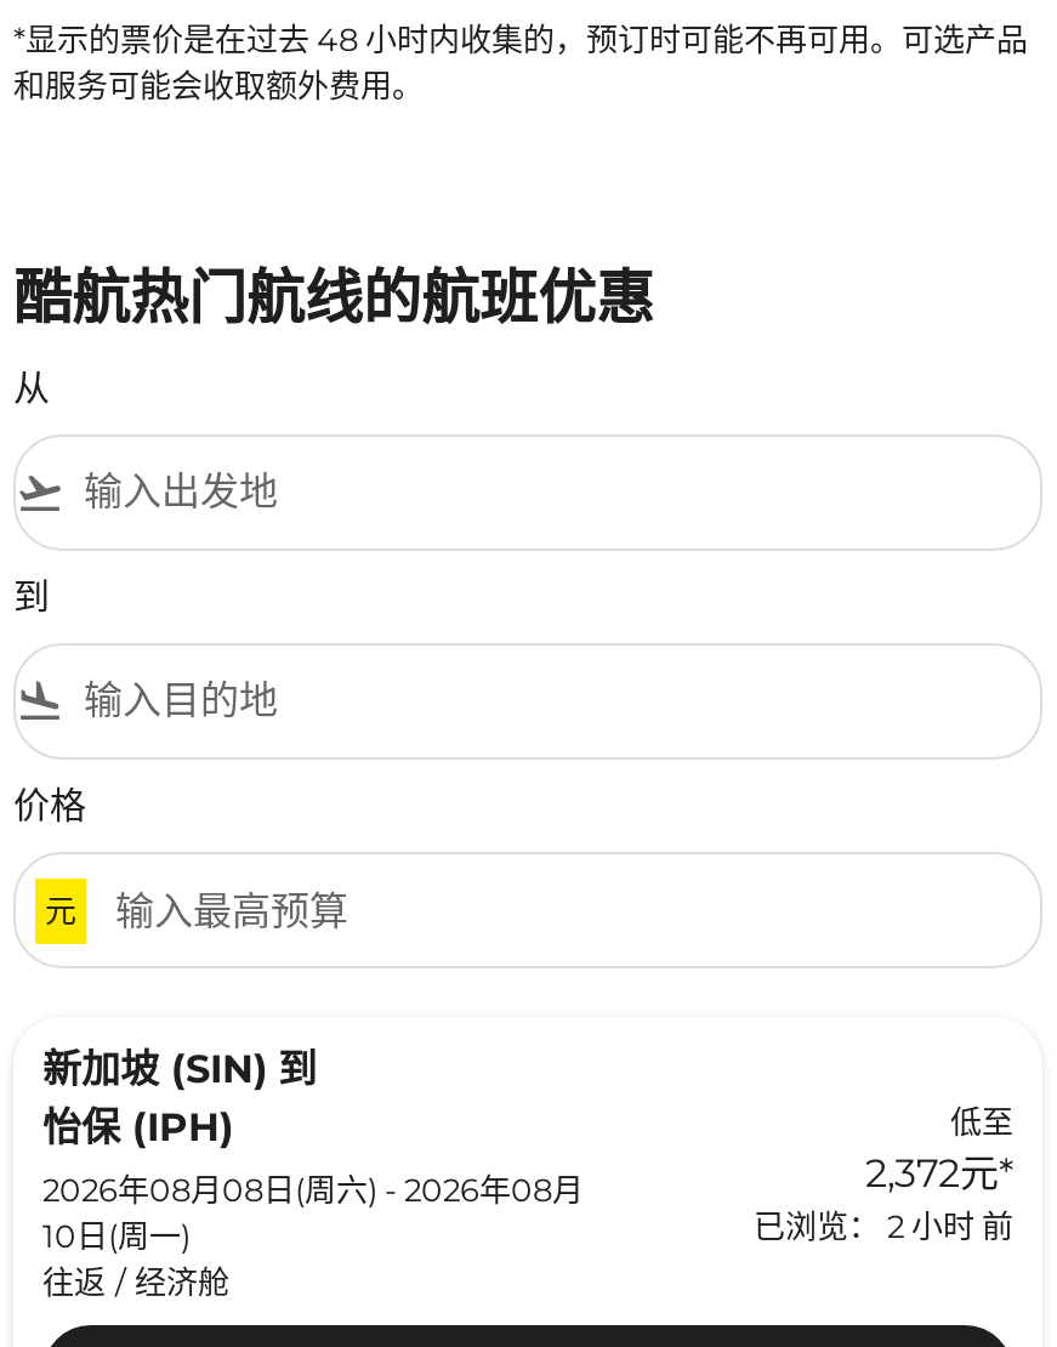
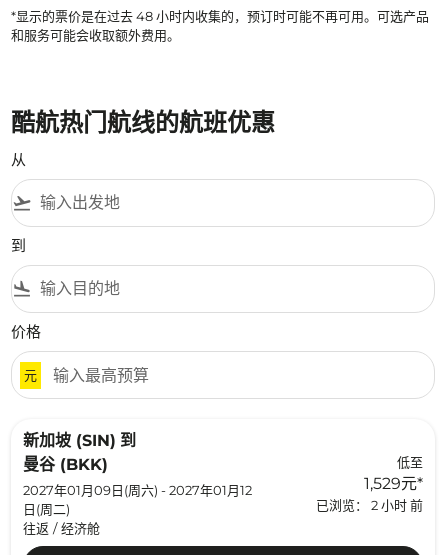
[42,1104,584,1255] 怡保 (IPH) | 2026年08月08日(周六) - 2026年08月 | 10日(周一) -> [23,455,252,517] 曼谷 (BKK) | 2027年01月09日(周六) - 2027年01月12 | 日(周二)
[865,1149,1013,1195] 2,372元* -> [364,473,423,492] 1,529元*

